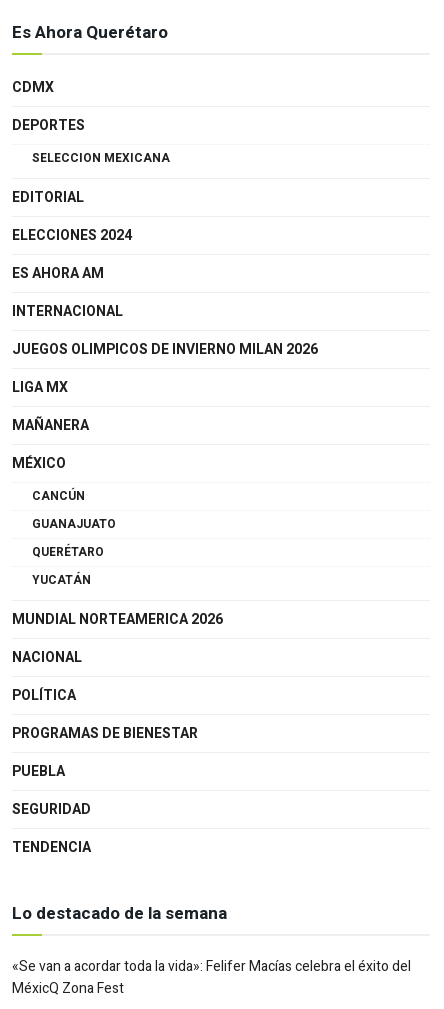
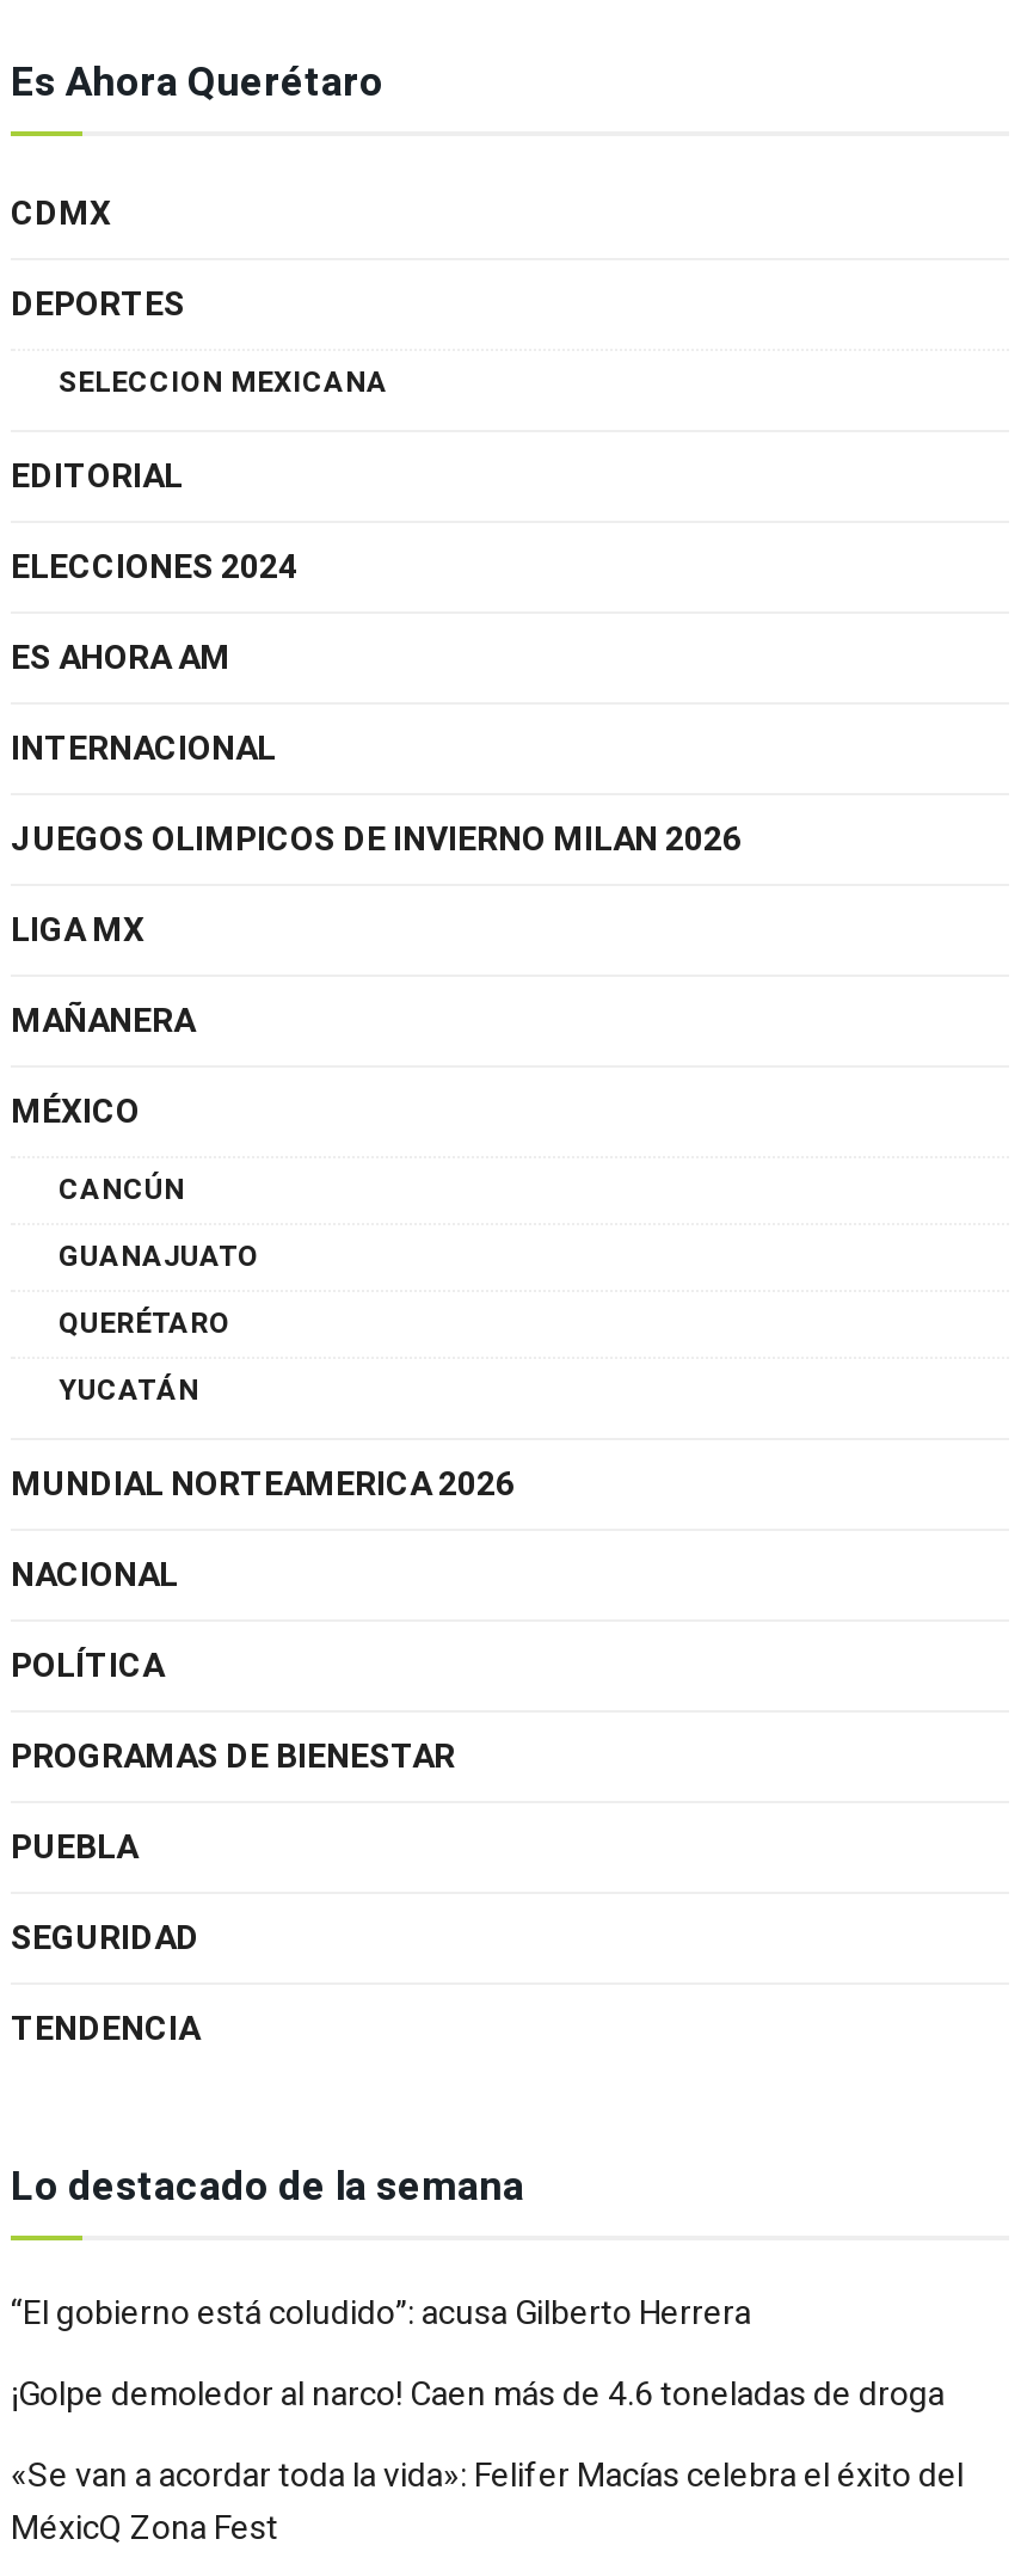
none -> [11,2288,945,2419] “El gobierno está coludido”: acusa Gilberto Herrera | ¡Golpe demoledor al narco! Caen más de 4.6 toneladas de droga

